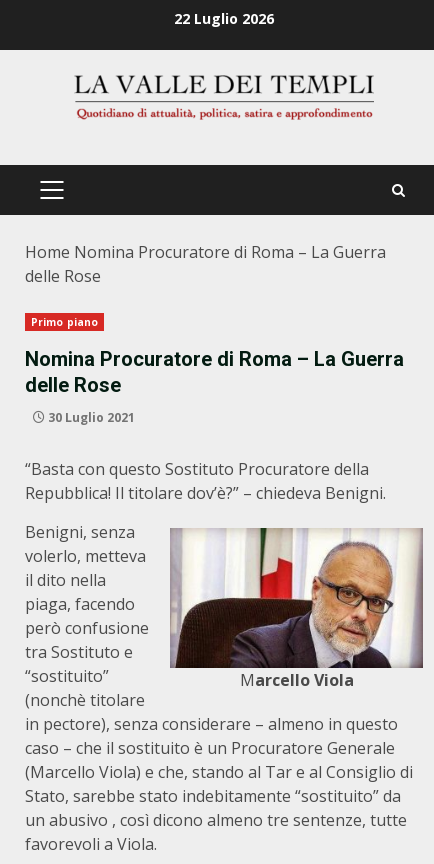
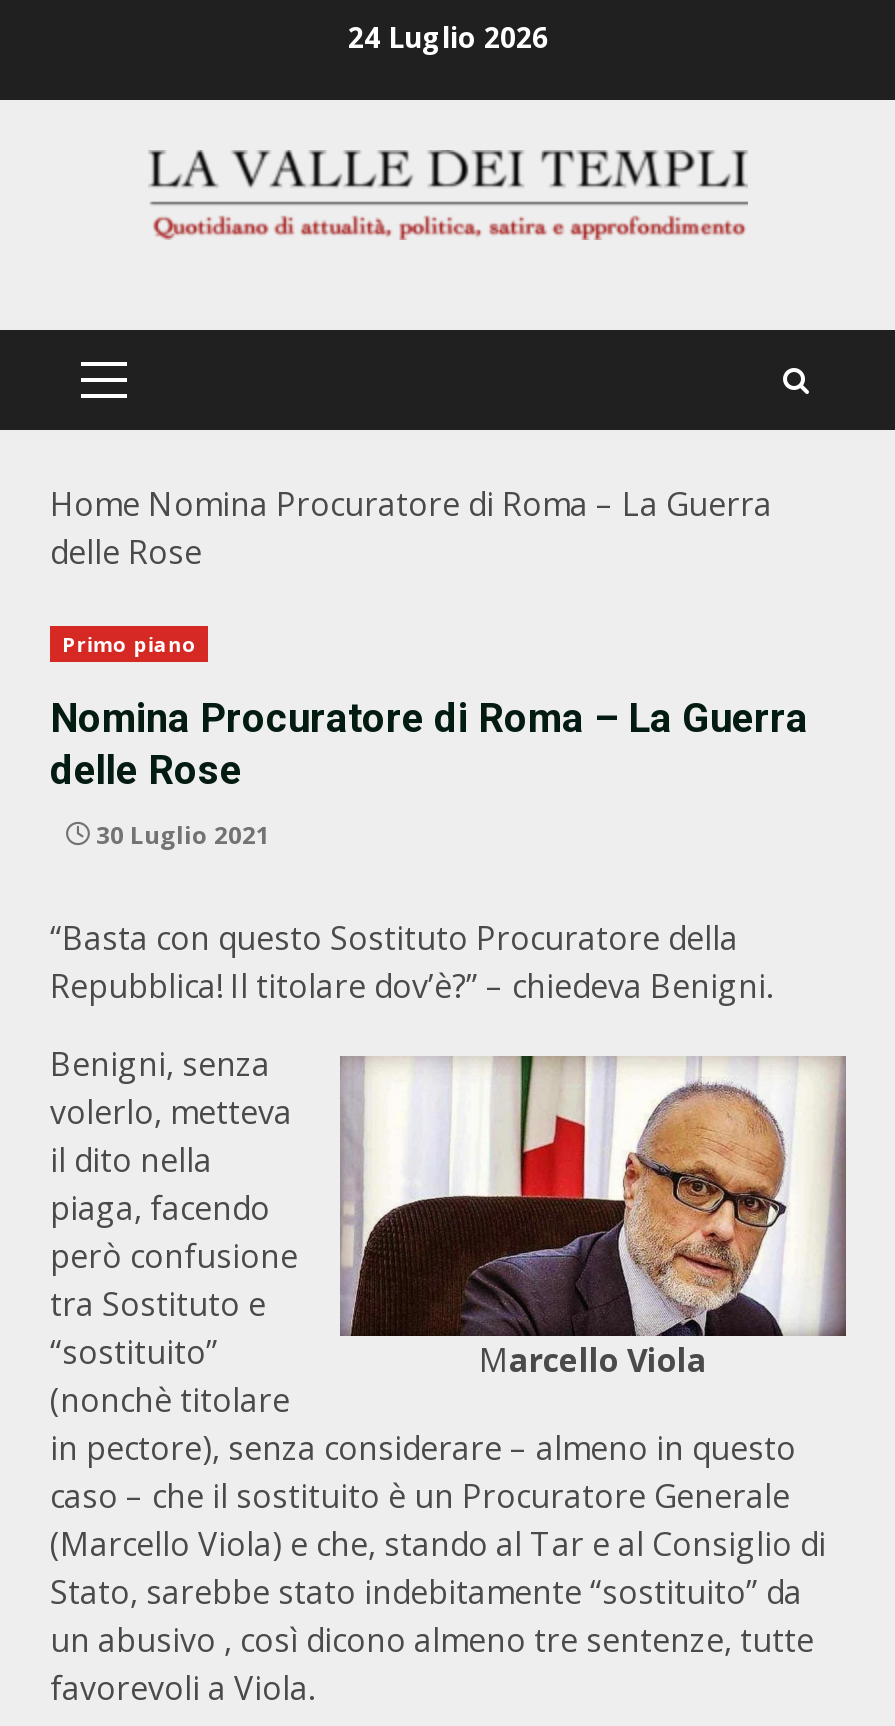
[174,8,274,27] 22 Luglio 2026 -> [348,17,548,55] 24 Luglio 2026

